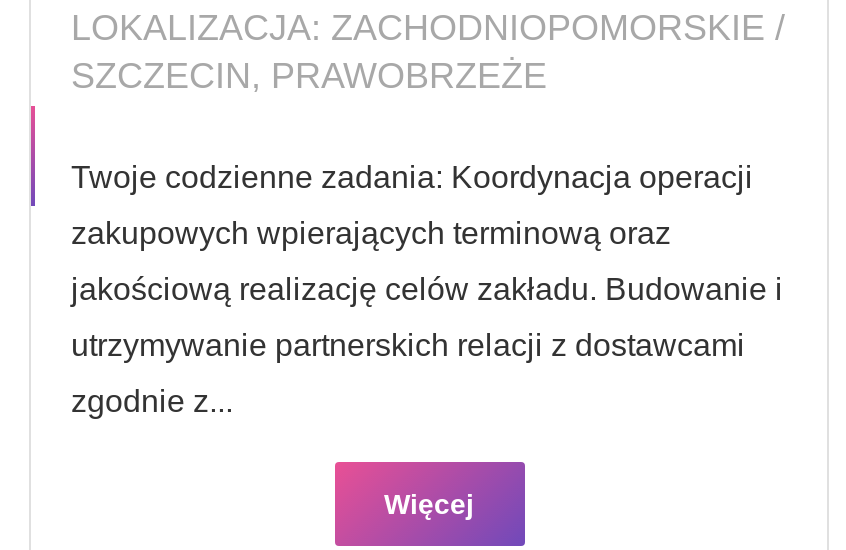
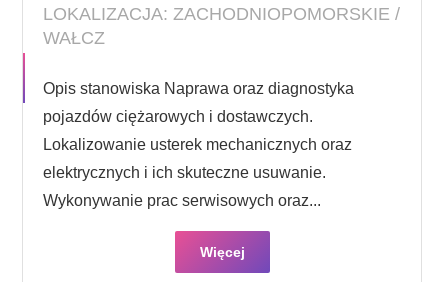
[71,56,547,96] SZCZECIN, PRAWOBRZEŻE -> [43,28,105,48] WAŁCZ
[71,160,753,194] Twoje codzienne zadania: Koordynacja operacji -> [43,80,354,97] Opis stanowiska Naprawa oraz diagnostyka
[71,216,671,250] zakupowych wpierających terminową oraz -> [43,108,313,125] pojazdów ciężarowych i dostawczych.
[71,272,783,306] jakościową realizację celów zakładu. Budowanie i -> [43,136,352,153] Lokalizowanie usterek mechanicznych oraz
[71,328,745,362] utrzymywanie partnerskich relacji z dostawcami -> [43,164,326,181] elektrycznych i ich skuteczne usuwanie.
[71,384,233,418] zgodnie z... -> [43,192,321,209] Wykonywanie prac serwisowych oraz...

